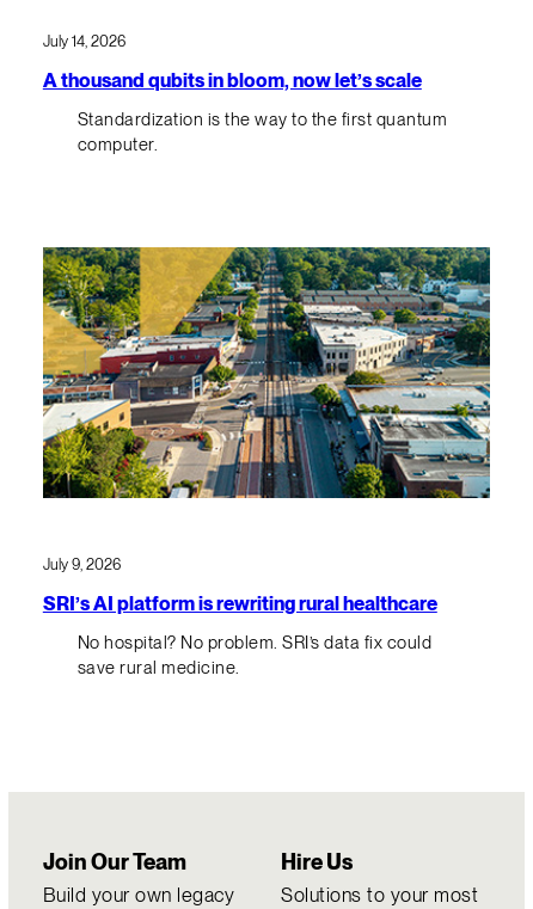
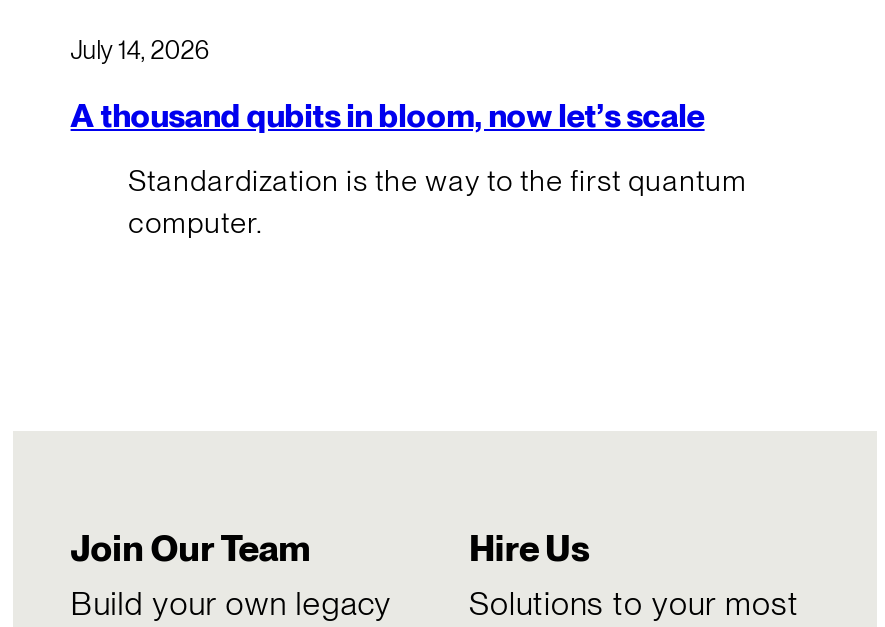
[42,246,491,499] [image] -> none
[43,556,437,678] July 9, 2026 | SRI’s AI platform is rewriting rural healthcare | No hospital? No problem. SRI’s data fix could | save rural medicine. -> none

